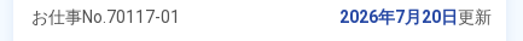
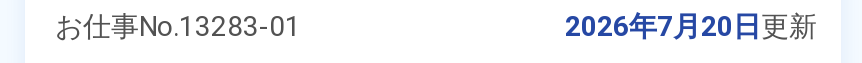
[31,7,180,27] お仕事No.70117-01 -> [55,10,301,42] お仕事No.13283-01

